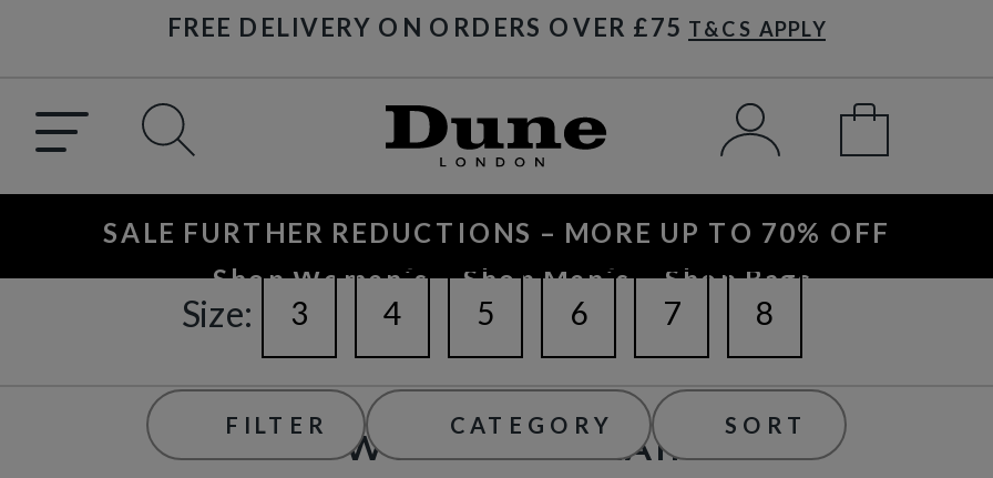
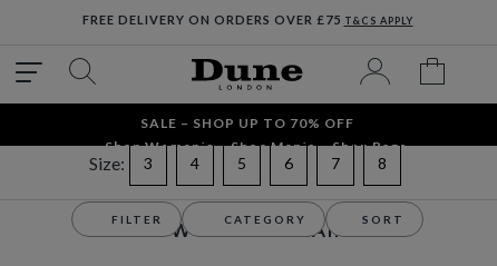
[103,216,890,250] SALE FURTHER REDUCTIONS – MORE UP TO 70% OFF -> [140,115,354,131] SALE – SHOP UP TO 70% OFF

